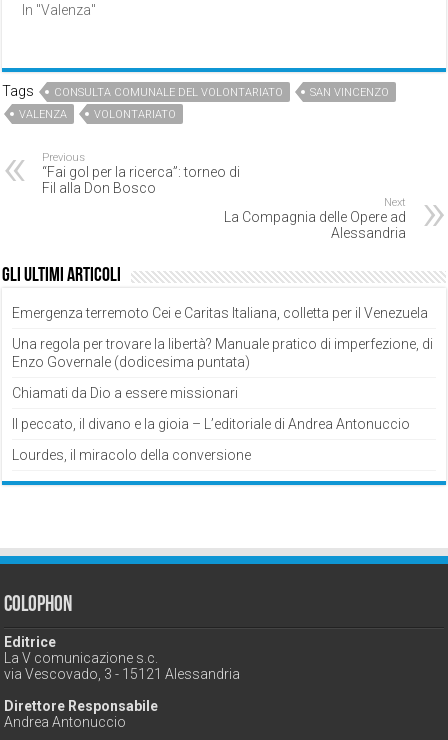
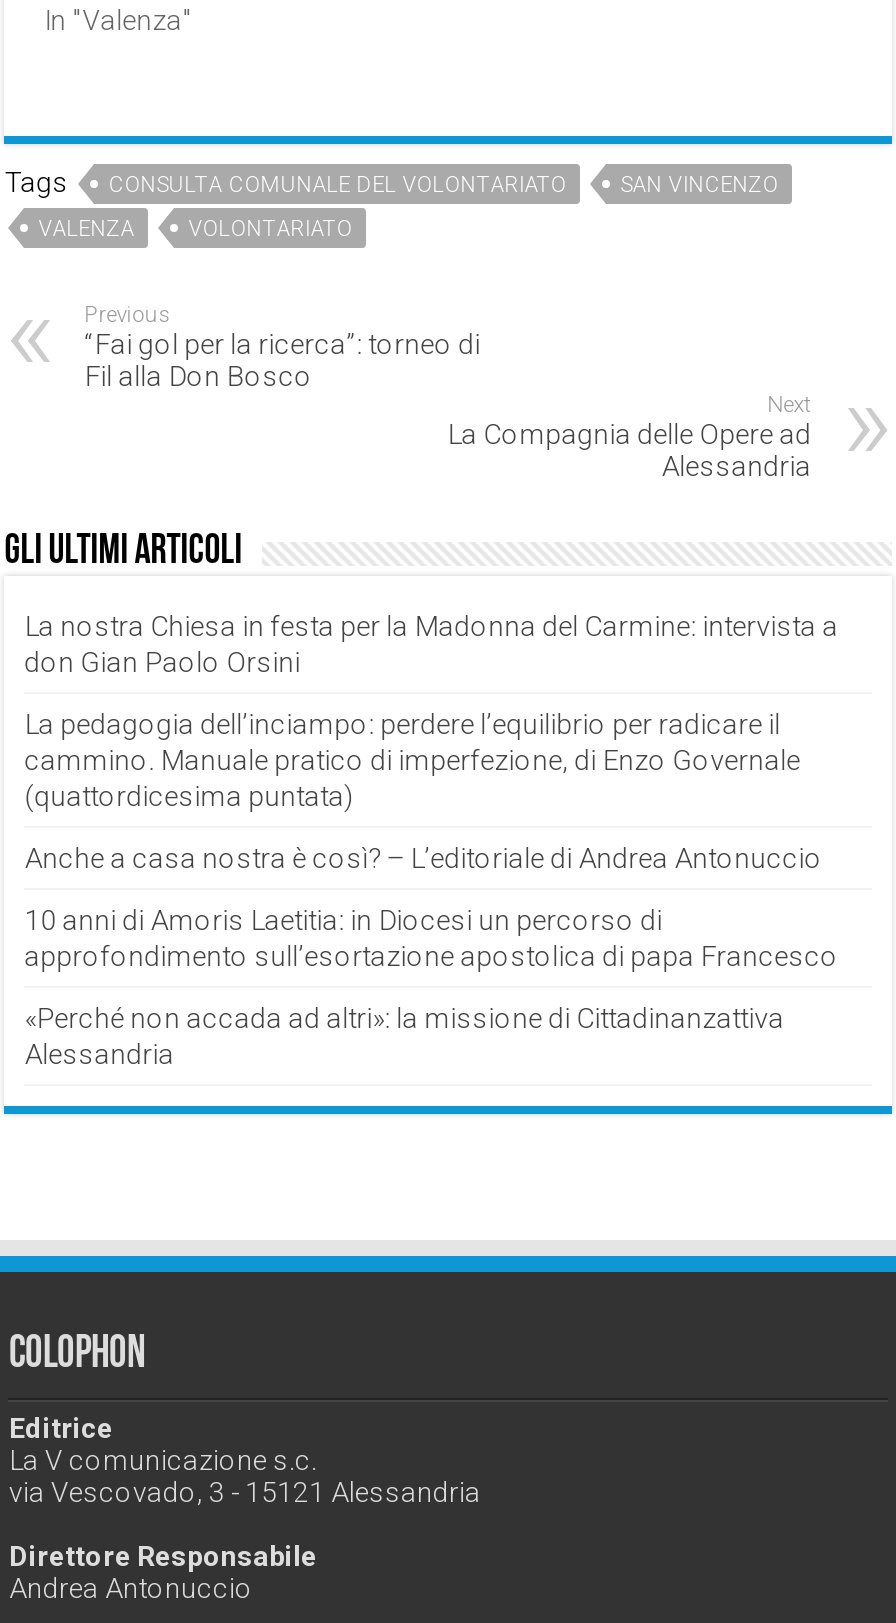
[12,305,428,321] Emergenza terremoto Cei e Caritas Italiana, colletta per il Venezuela -> [24,610,838,678] La nostra Chiesa in festa per la Madonna del Carmine: intervista a | don Gian Paolo Orsini
[12,336,433,370] Una regola per trovare la libertà? Manuale pratico di imperfezione, di | Enzo Governale (dodicesima puntata) -> [24,708,800,812] La pedagogia dell’inciampo: perdere l’equilibrio per radicare il | cammino. Manuale pratico di imperfezione, di Enzo Governale | (quattordicesima puntata)
[12,385,238,401] Chiamati da Dio a essere missionari -> [24,842,822,874] Anche a casa nostra è così? – L’editoriale di Andrea Antonuccio
[12,416,410,432] Il peccato, il divano e la gioia – L’editoriale di Andrea Antonuccio -> [24,904,838,972] 10 anni di Amoris Laetitia: in Diocesi un percorso di | approfondimento sull’esortazione apostolica di papa Francesco
[12,447,251,463] Lourdes, il miracolo della conversione -> [24,1002,784,1070] «Perché non accada ad altri»: la missione di Cittadinanzattiva | Alessandria

